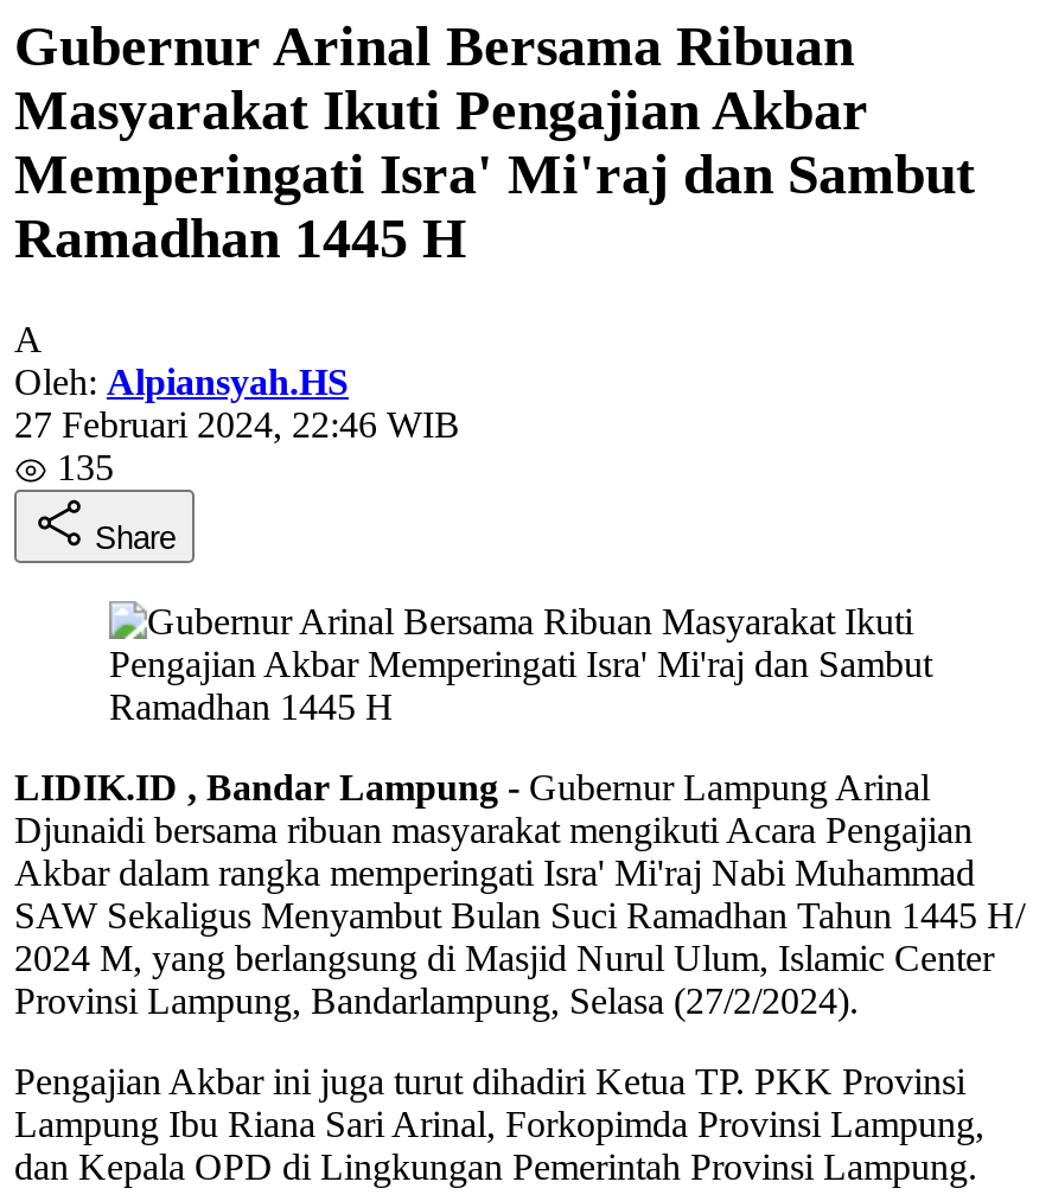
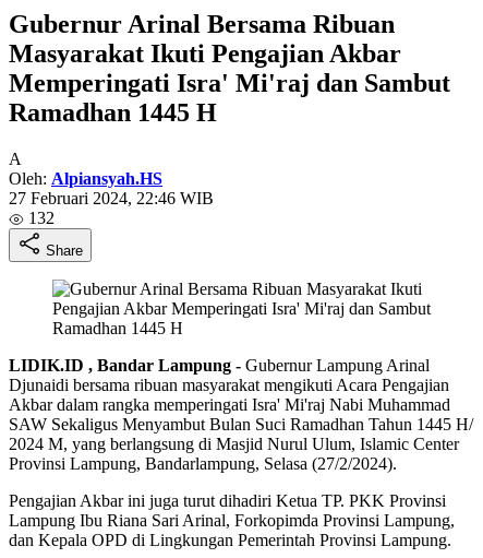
[57,446,114,487] 135 -> [28,208,55,227] 132

